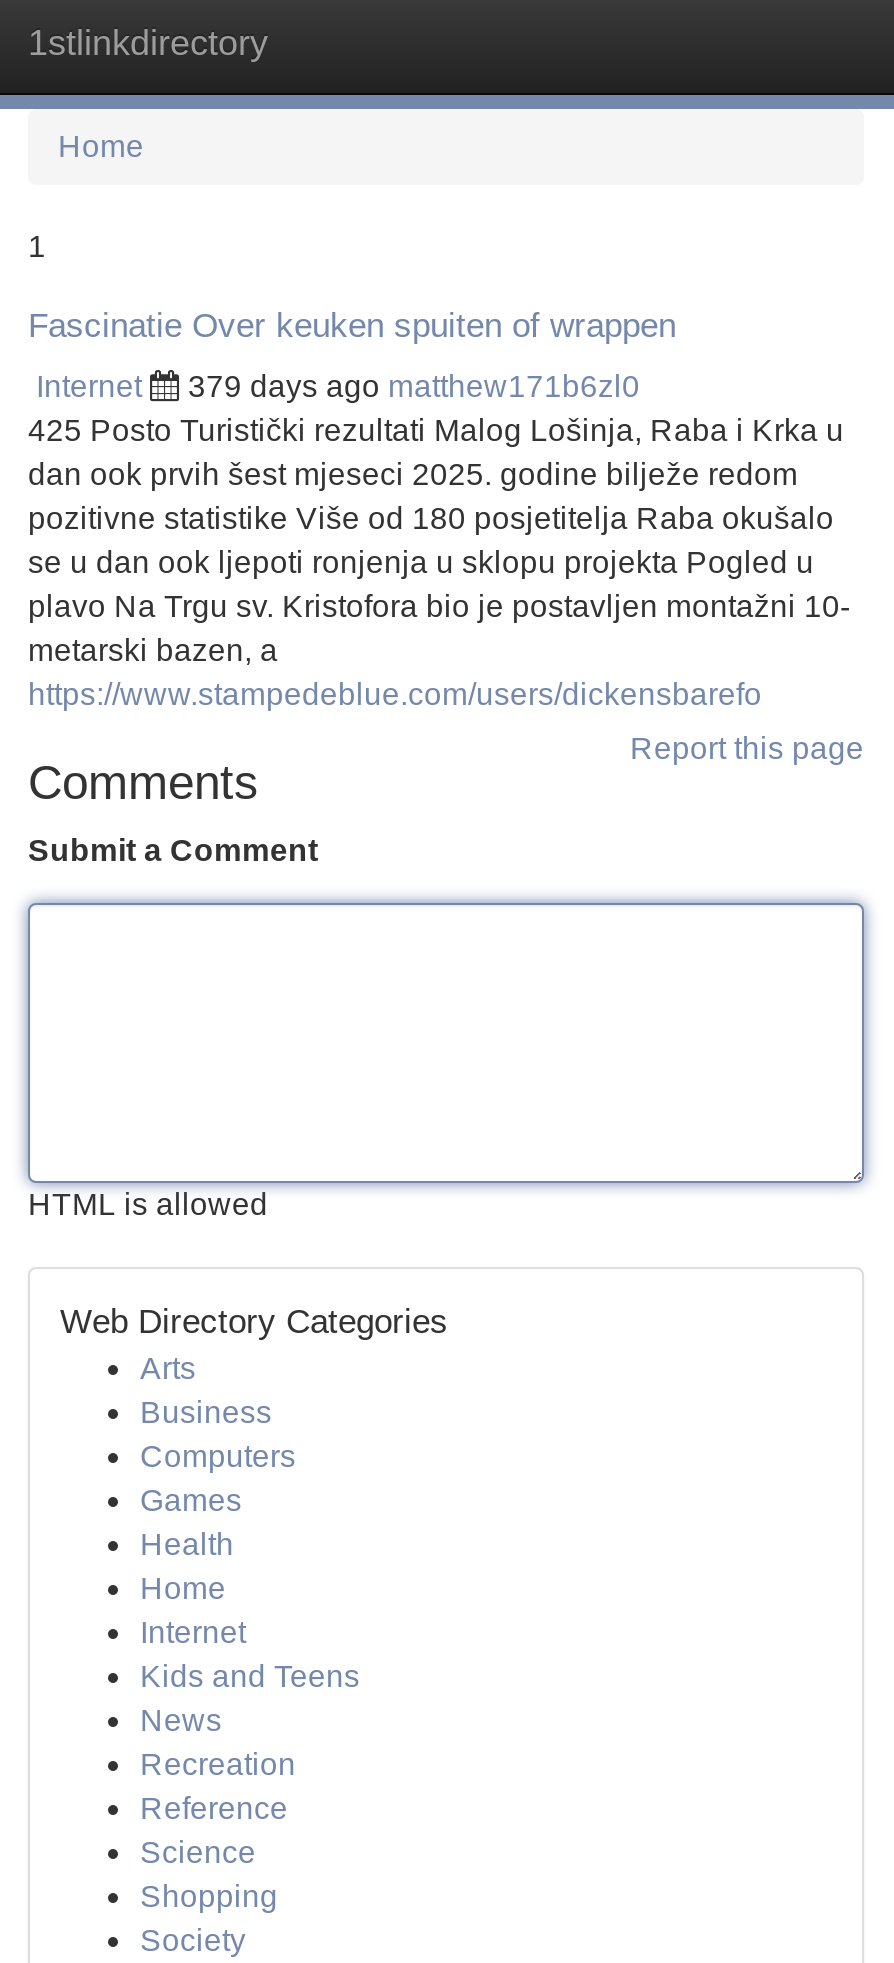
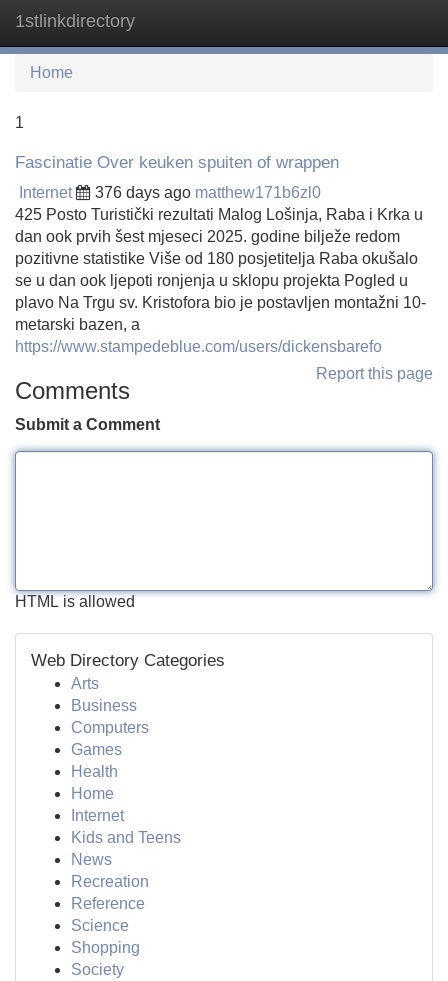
[188,369,640,403] 379 days ago matthew171b6zl0 -> [95,184,321,201] 376 days ago matthew171b6zl0

